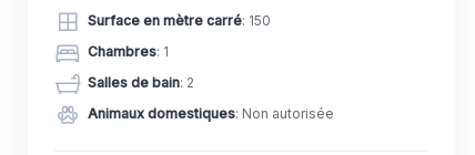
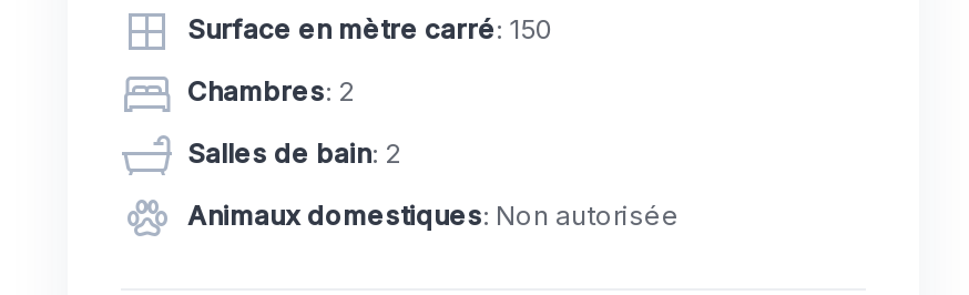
[88,43,169,60] Chambres: 1 -> [187,73,354,106] Chambres: 2

